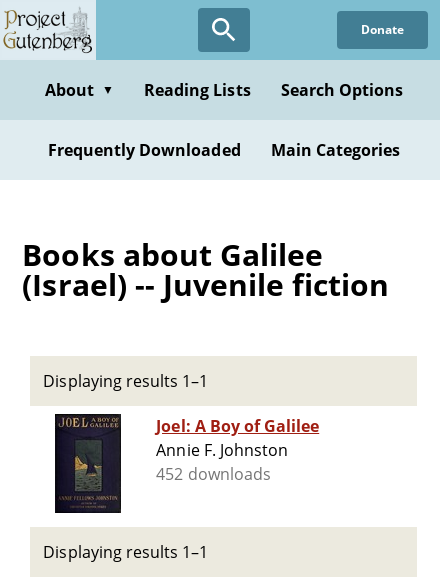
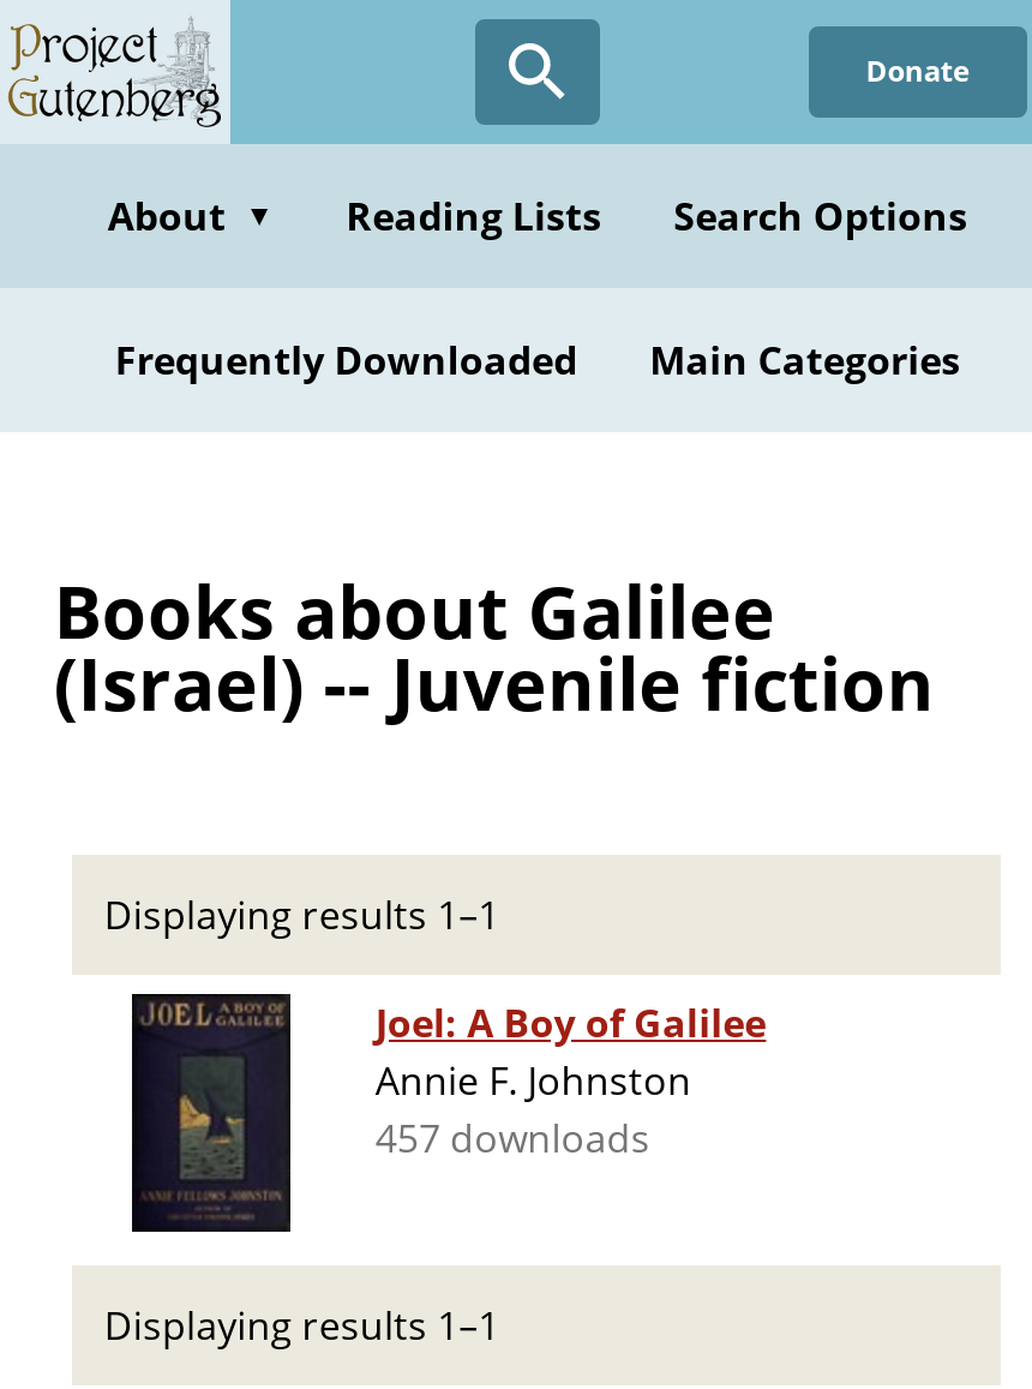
[156,463,271,485] 452 downloads -> [375,1112,650,1165] 457 downloads

